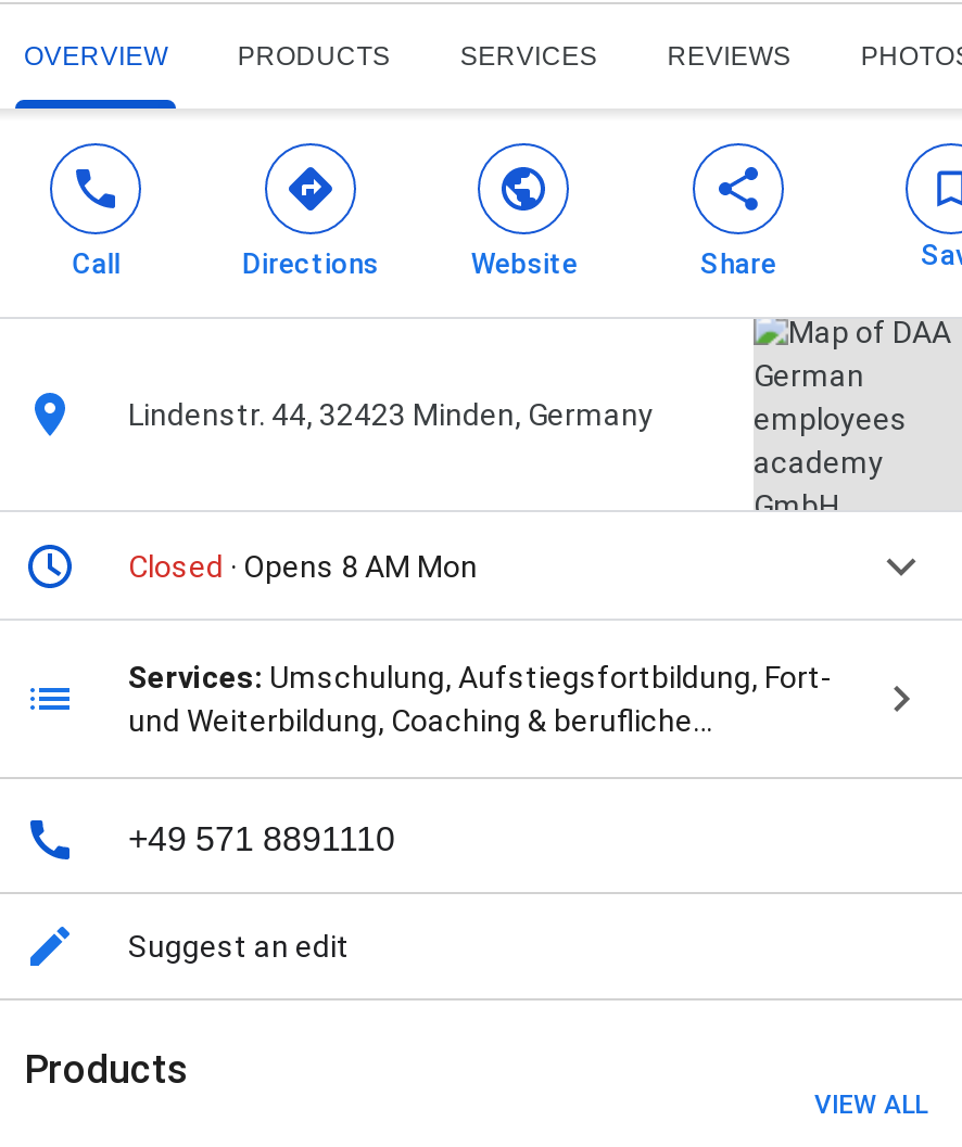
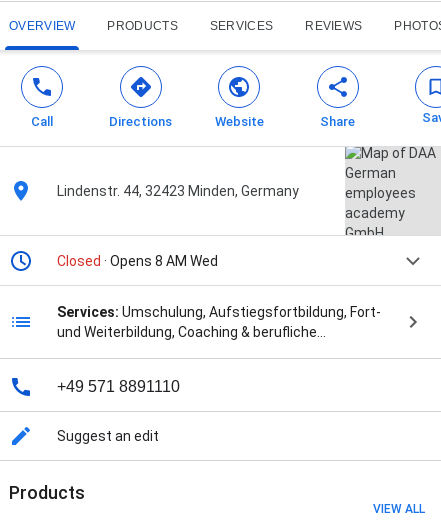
[128,550,478,584] Closed · Opens 8 AM Mon -> [57,253,218,269] Closed · Opens 8 AM Wed

